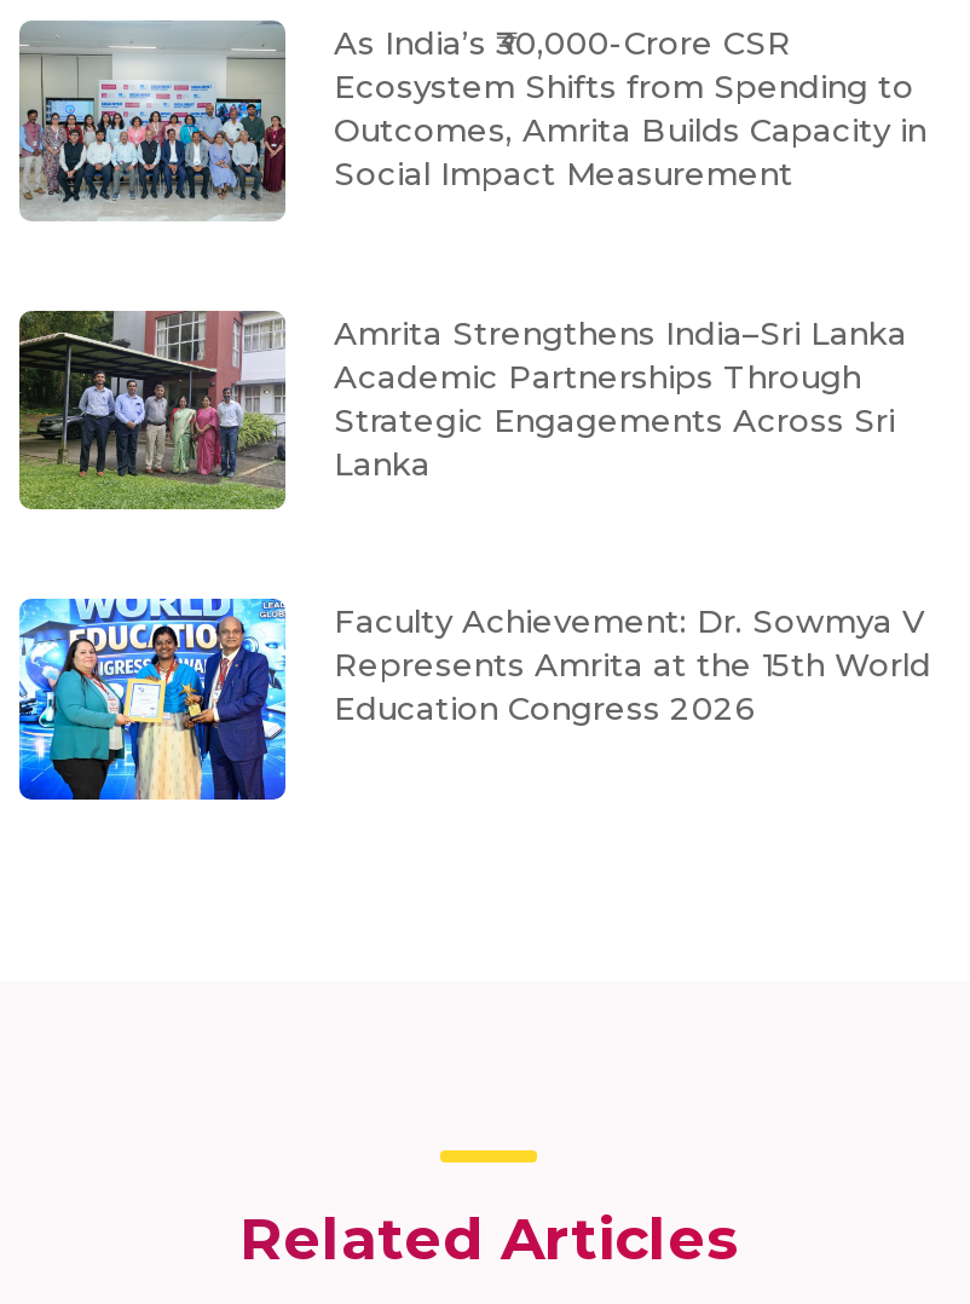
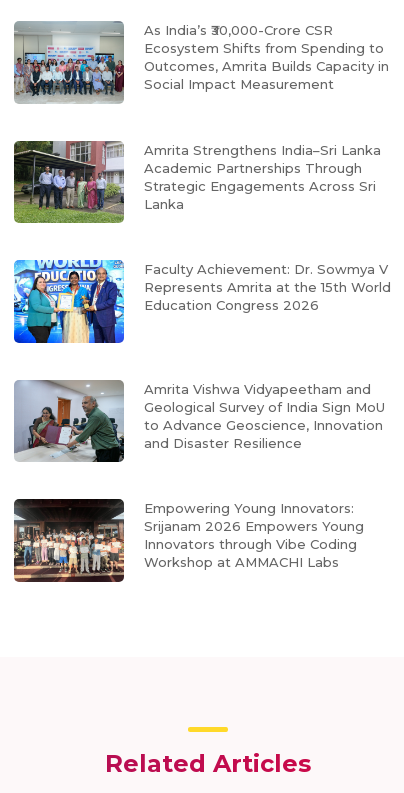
none -> [13,498,364,583] [image] | Empowering Young Innovators: | Srijanam 2026 Empowers Young | Innovators through Vibe Coding | Workshop at AMMACHI Labs
none -> [14,380,385,463] [image] | Amrita Vishwa Vidyapeetham and | Geological Survey of India Sign MoU | to Advance Geoscience, Innovation | and Disaster Resilience

